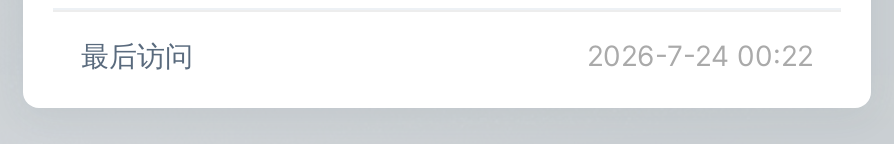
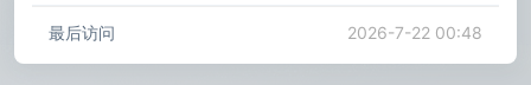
[587,38,813,72] 2026-7-24 00:22 -> [347,22,482,42] 2026-7-22 00:48

